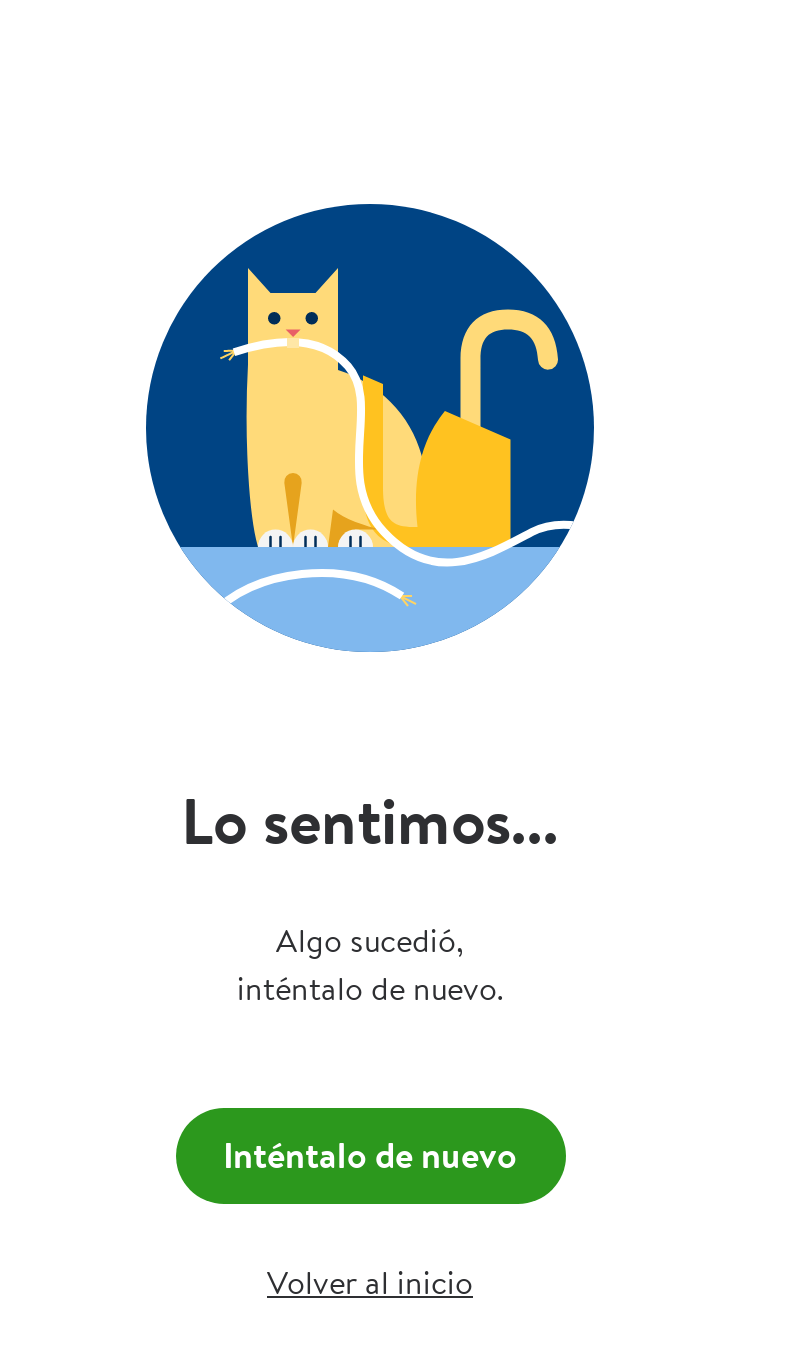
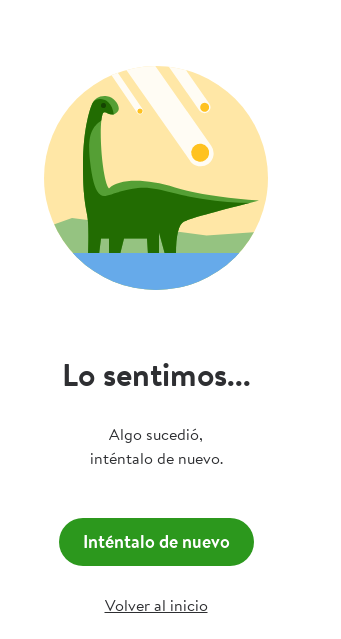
[144,202,596,608] [image] -> [44,66,268,267] [image]

